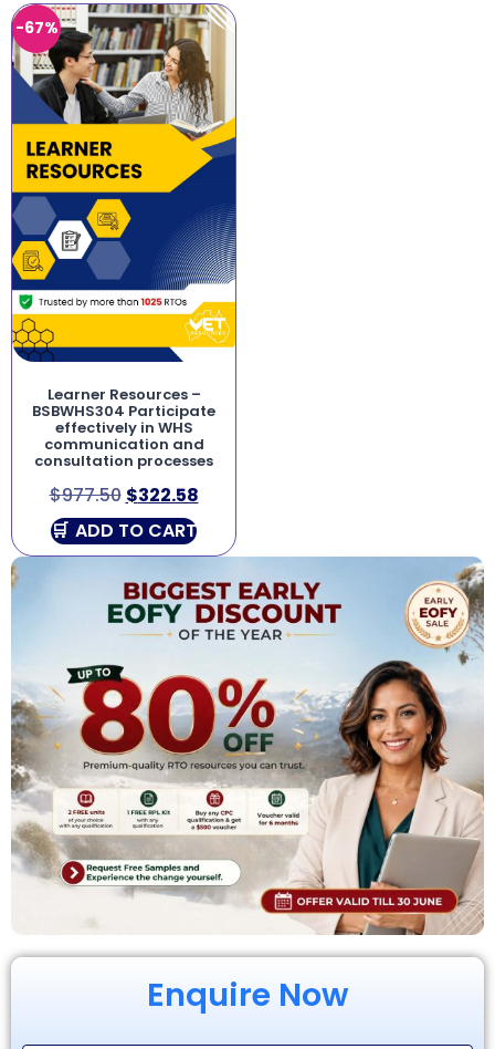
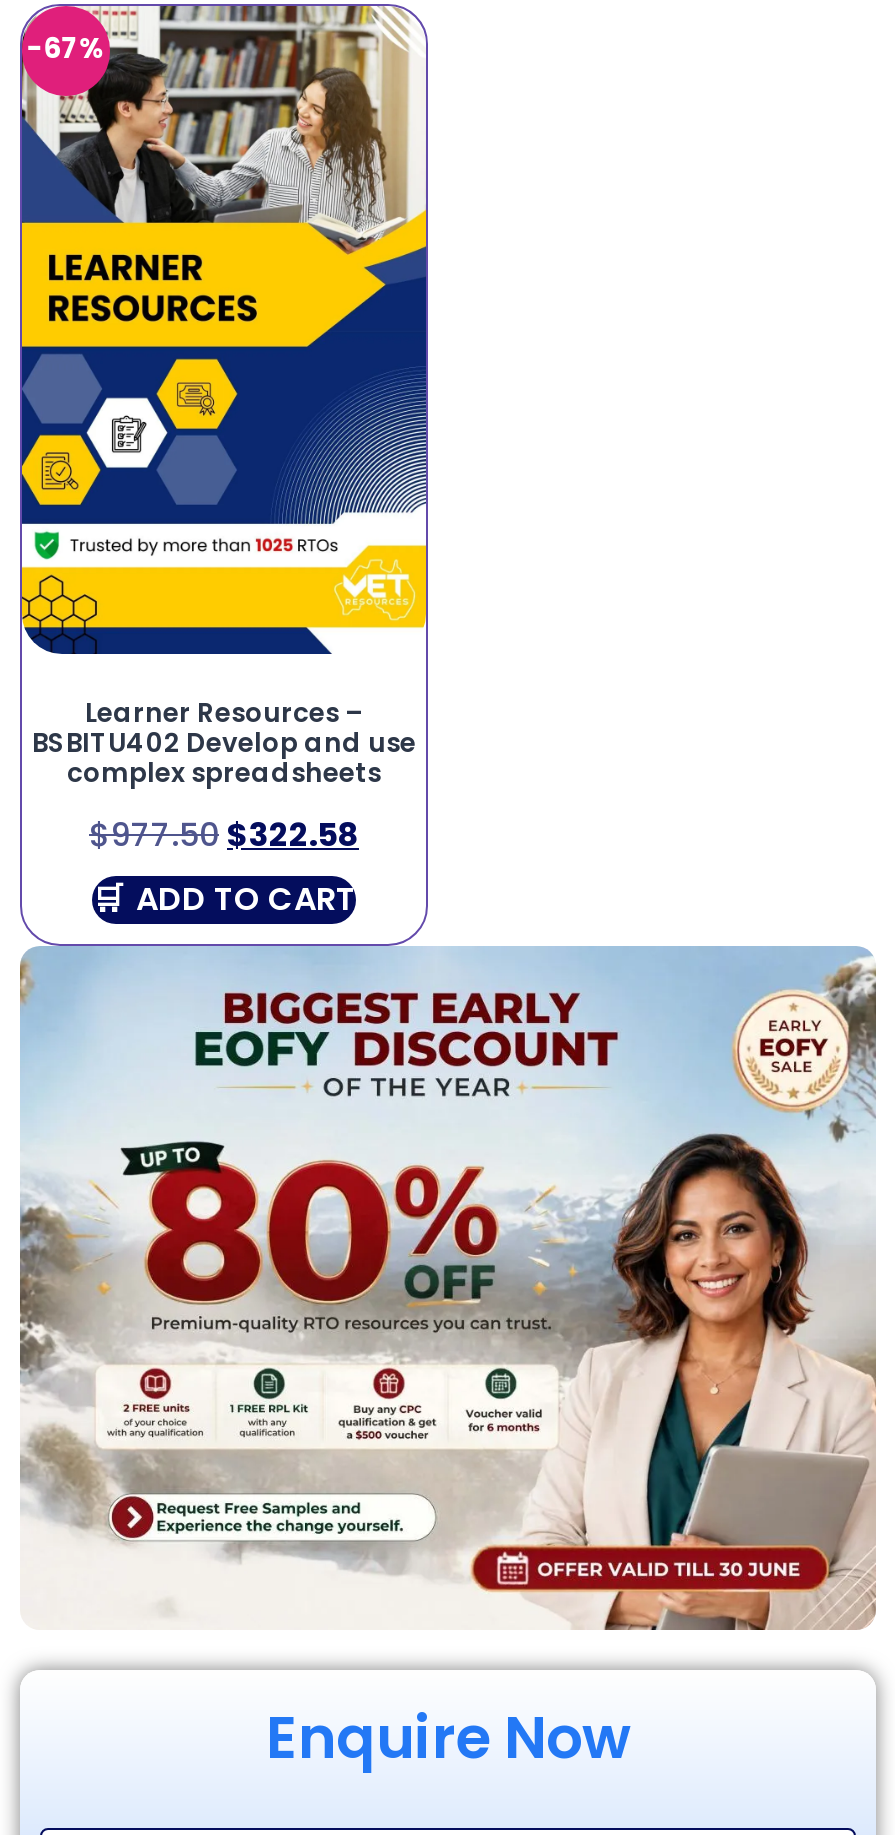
[32,401,215,472] BSBWHS304 Participate | effectively in WHS | communication and | consultation processes -> [32,724,416,792] BSBITU402 Develop and use | complex spreadsheets

